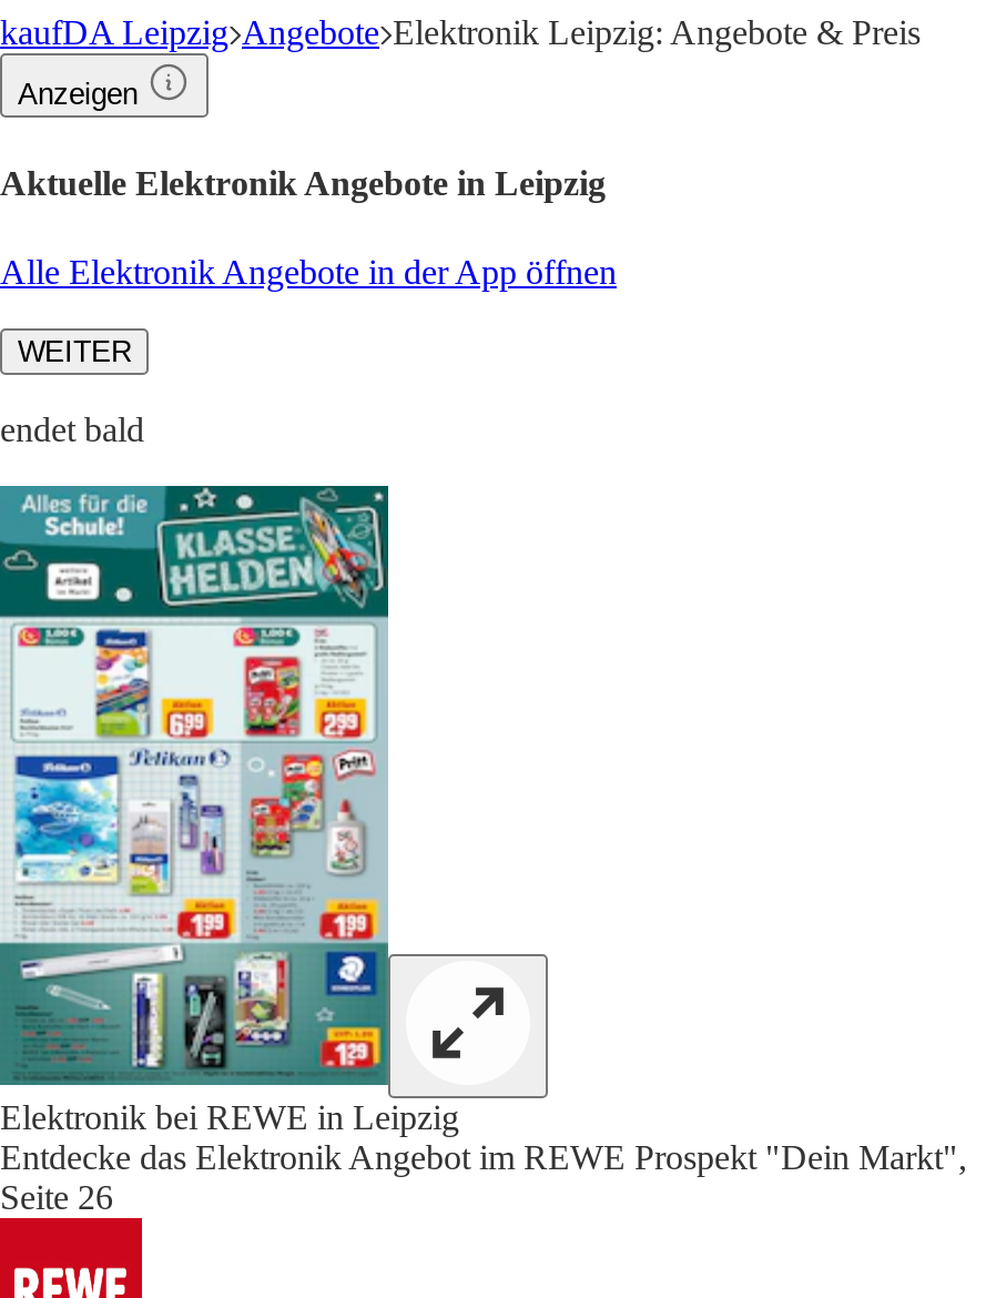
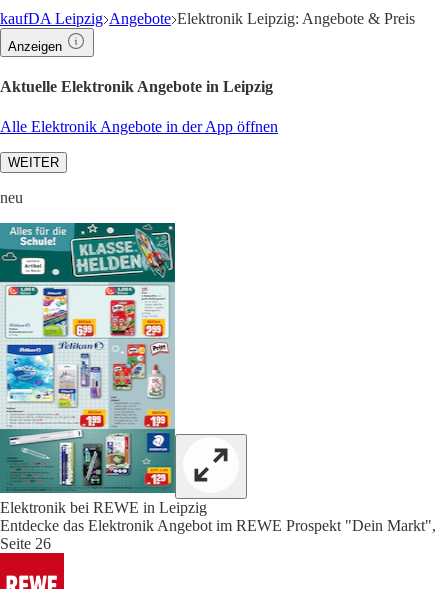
[0,409,144,447] endet bald -> [0,188,23,205] neu

